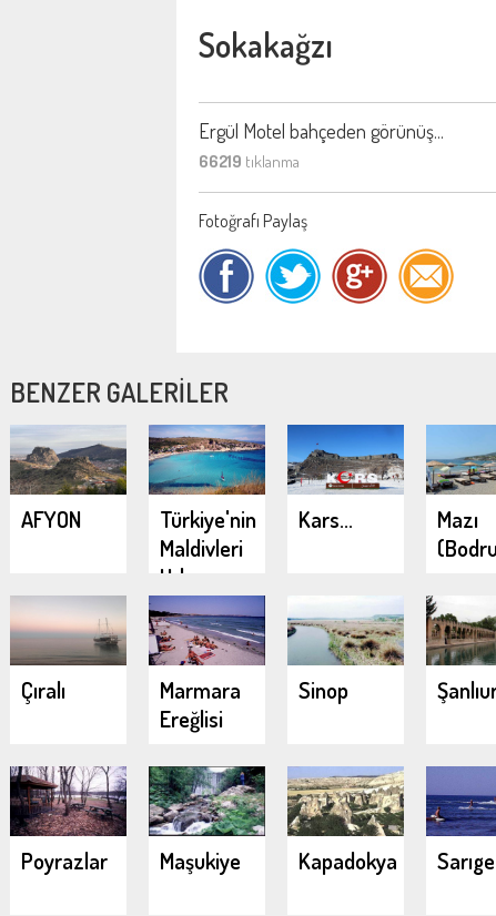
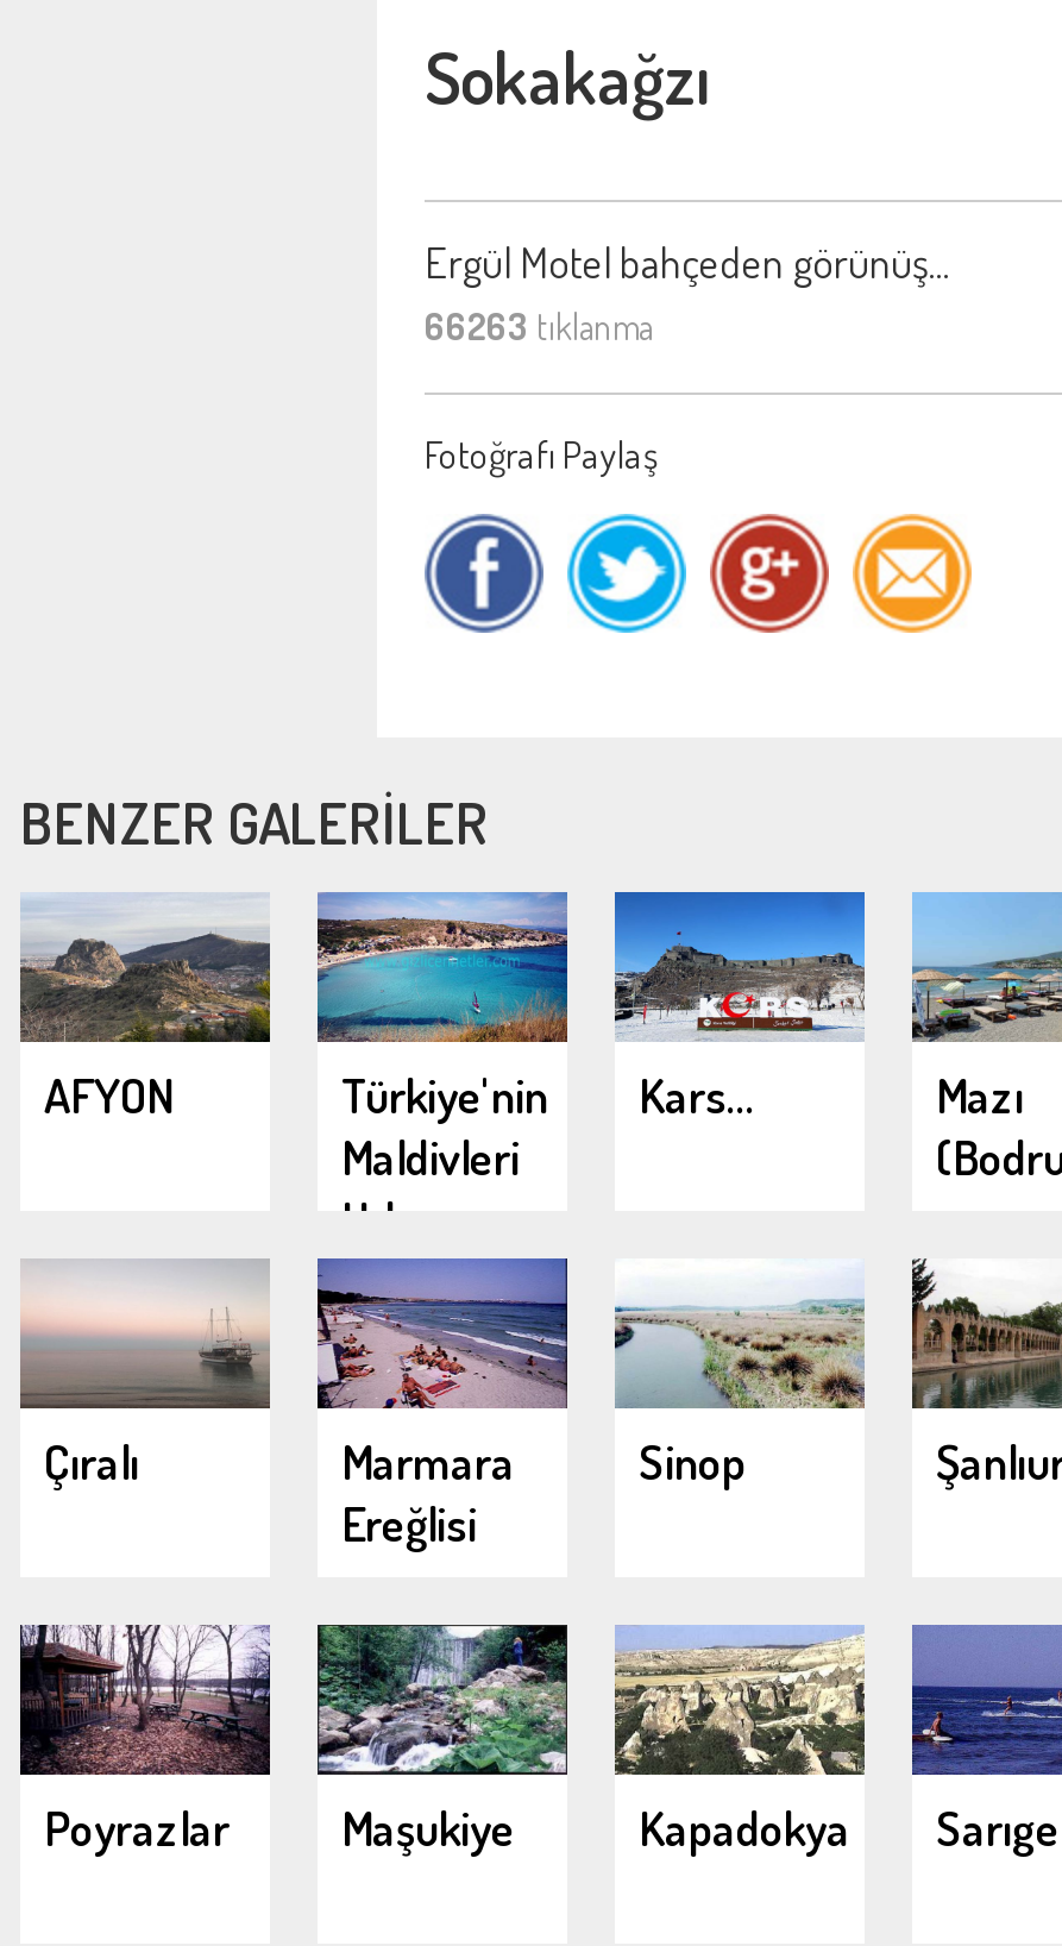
[199,151,300,172] 66219 tıklanma -> [425,305,653,350] 66263 tıklanma

